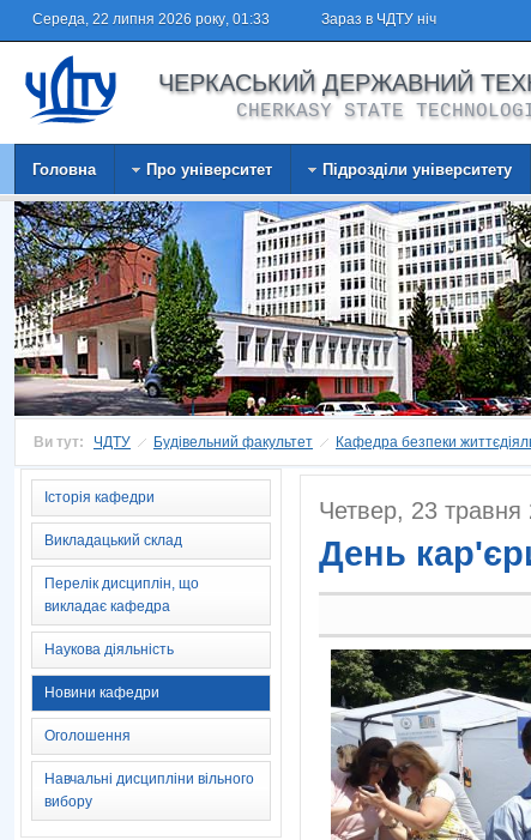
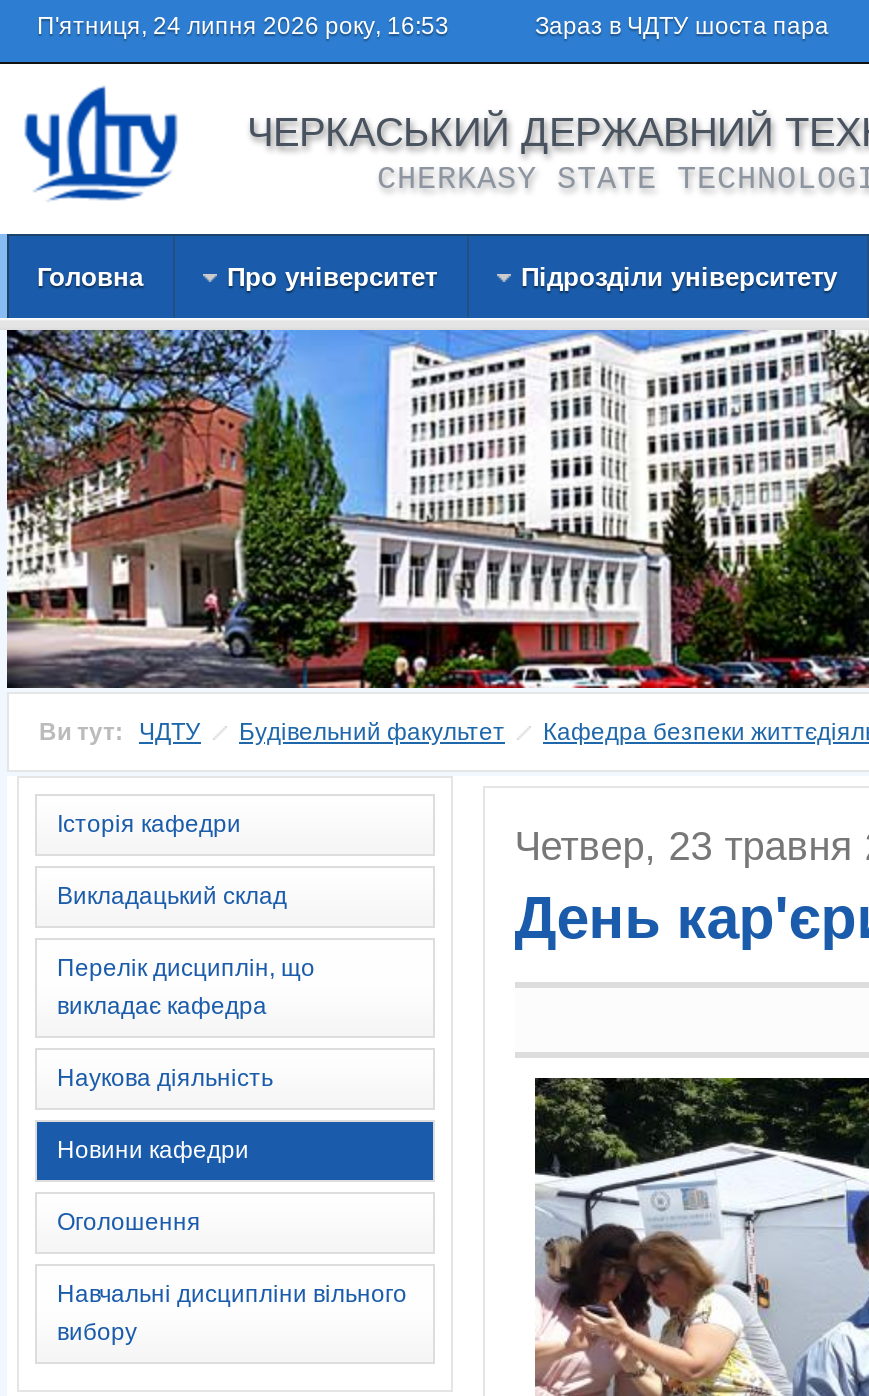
[32,11,436,28] Середа, 22 липня 2026 року, 01:33 | Зараз в ЧДТУ ніч -> [37,12,829,40] П'ятниця, 24 липня 2026 року, 16:53 | Зараз в ЧДТУ шоста пара

